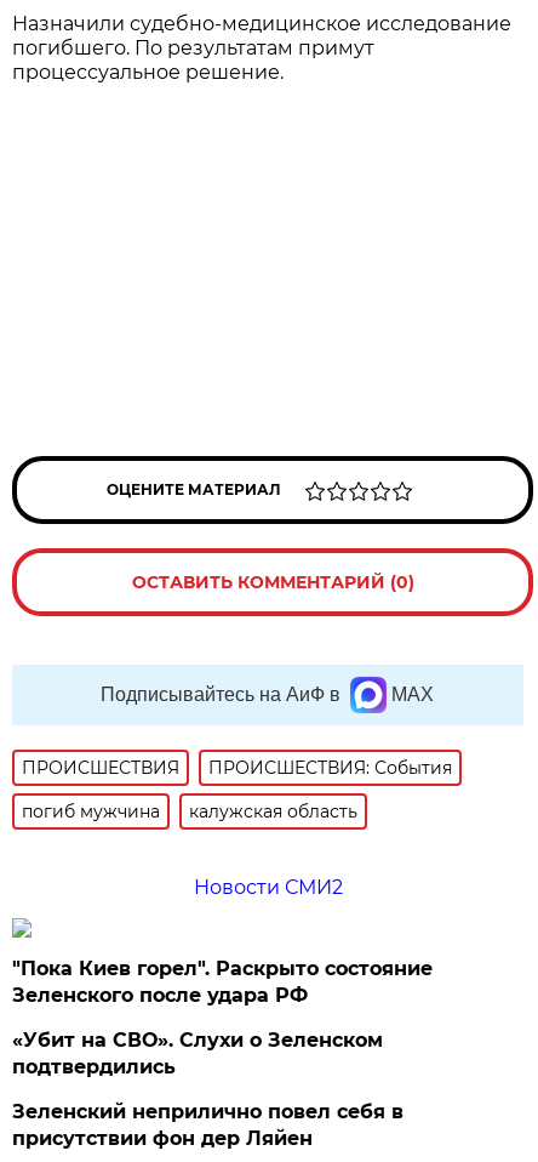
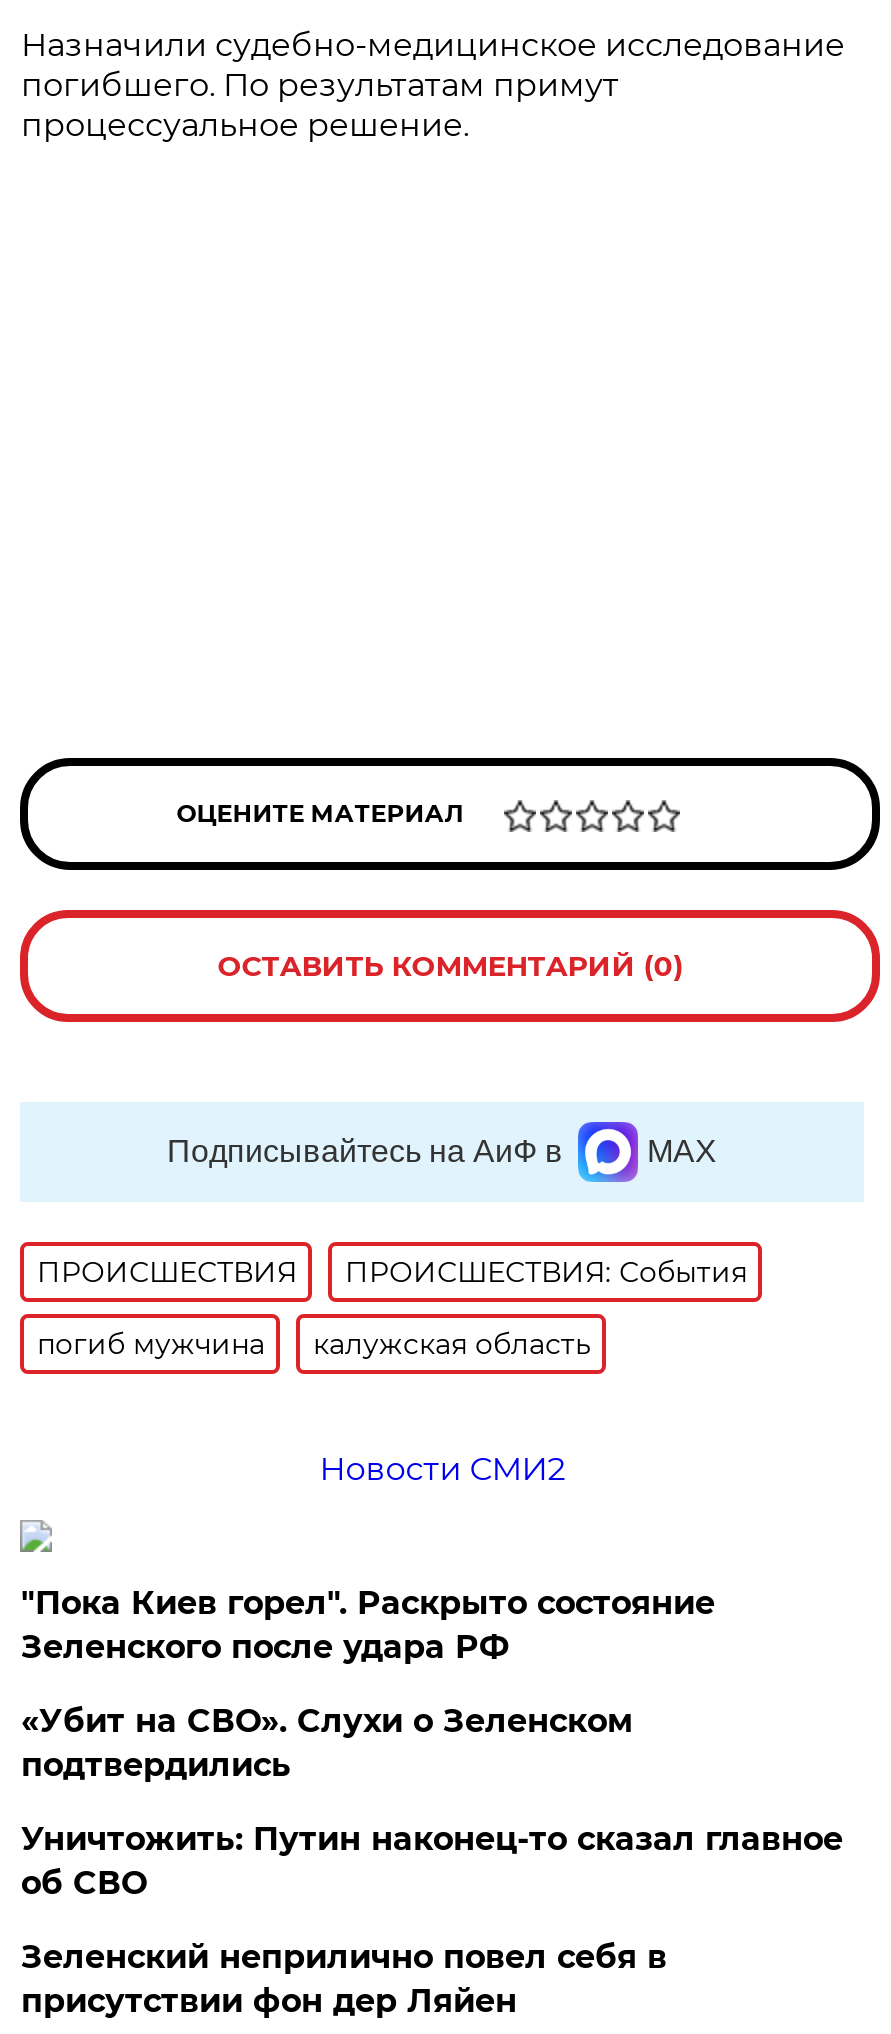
none -> [21,1820,843,1902] Уничтожить: Путин наконец-то сказал главное | об СВО

